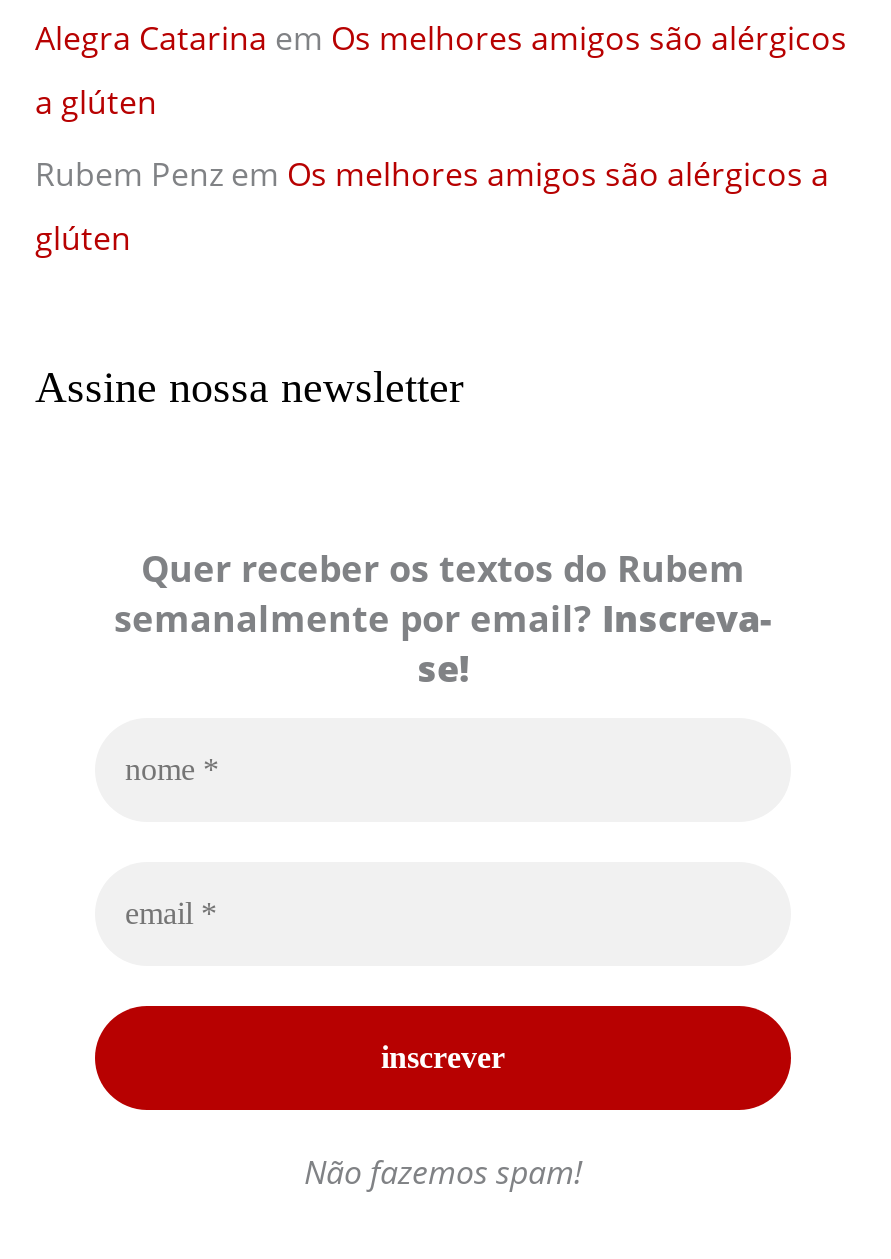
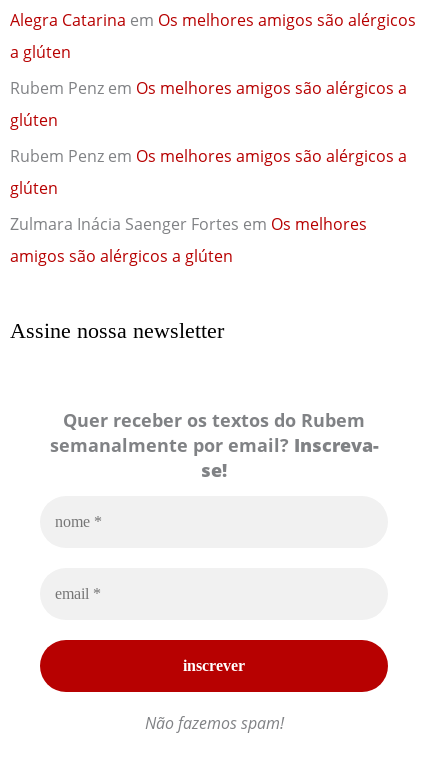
none -> [10,145,407,267] Rubem Penz em Os melhores amigos são alérgicos a | glúten | Zulmara Inácia Saenger Fortes em Os melhores | amigos são alérgicos a glúten

